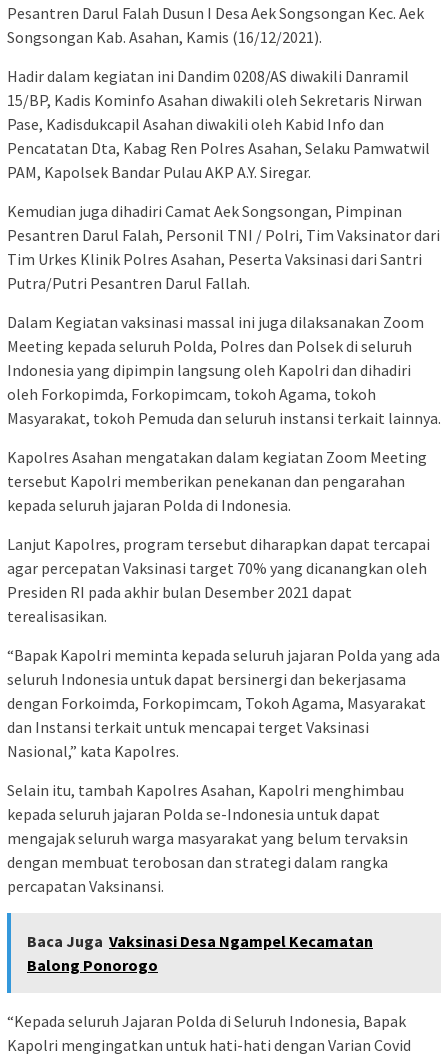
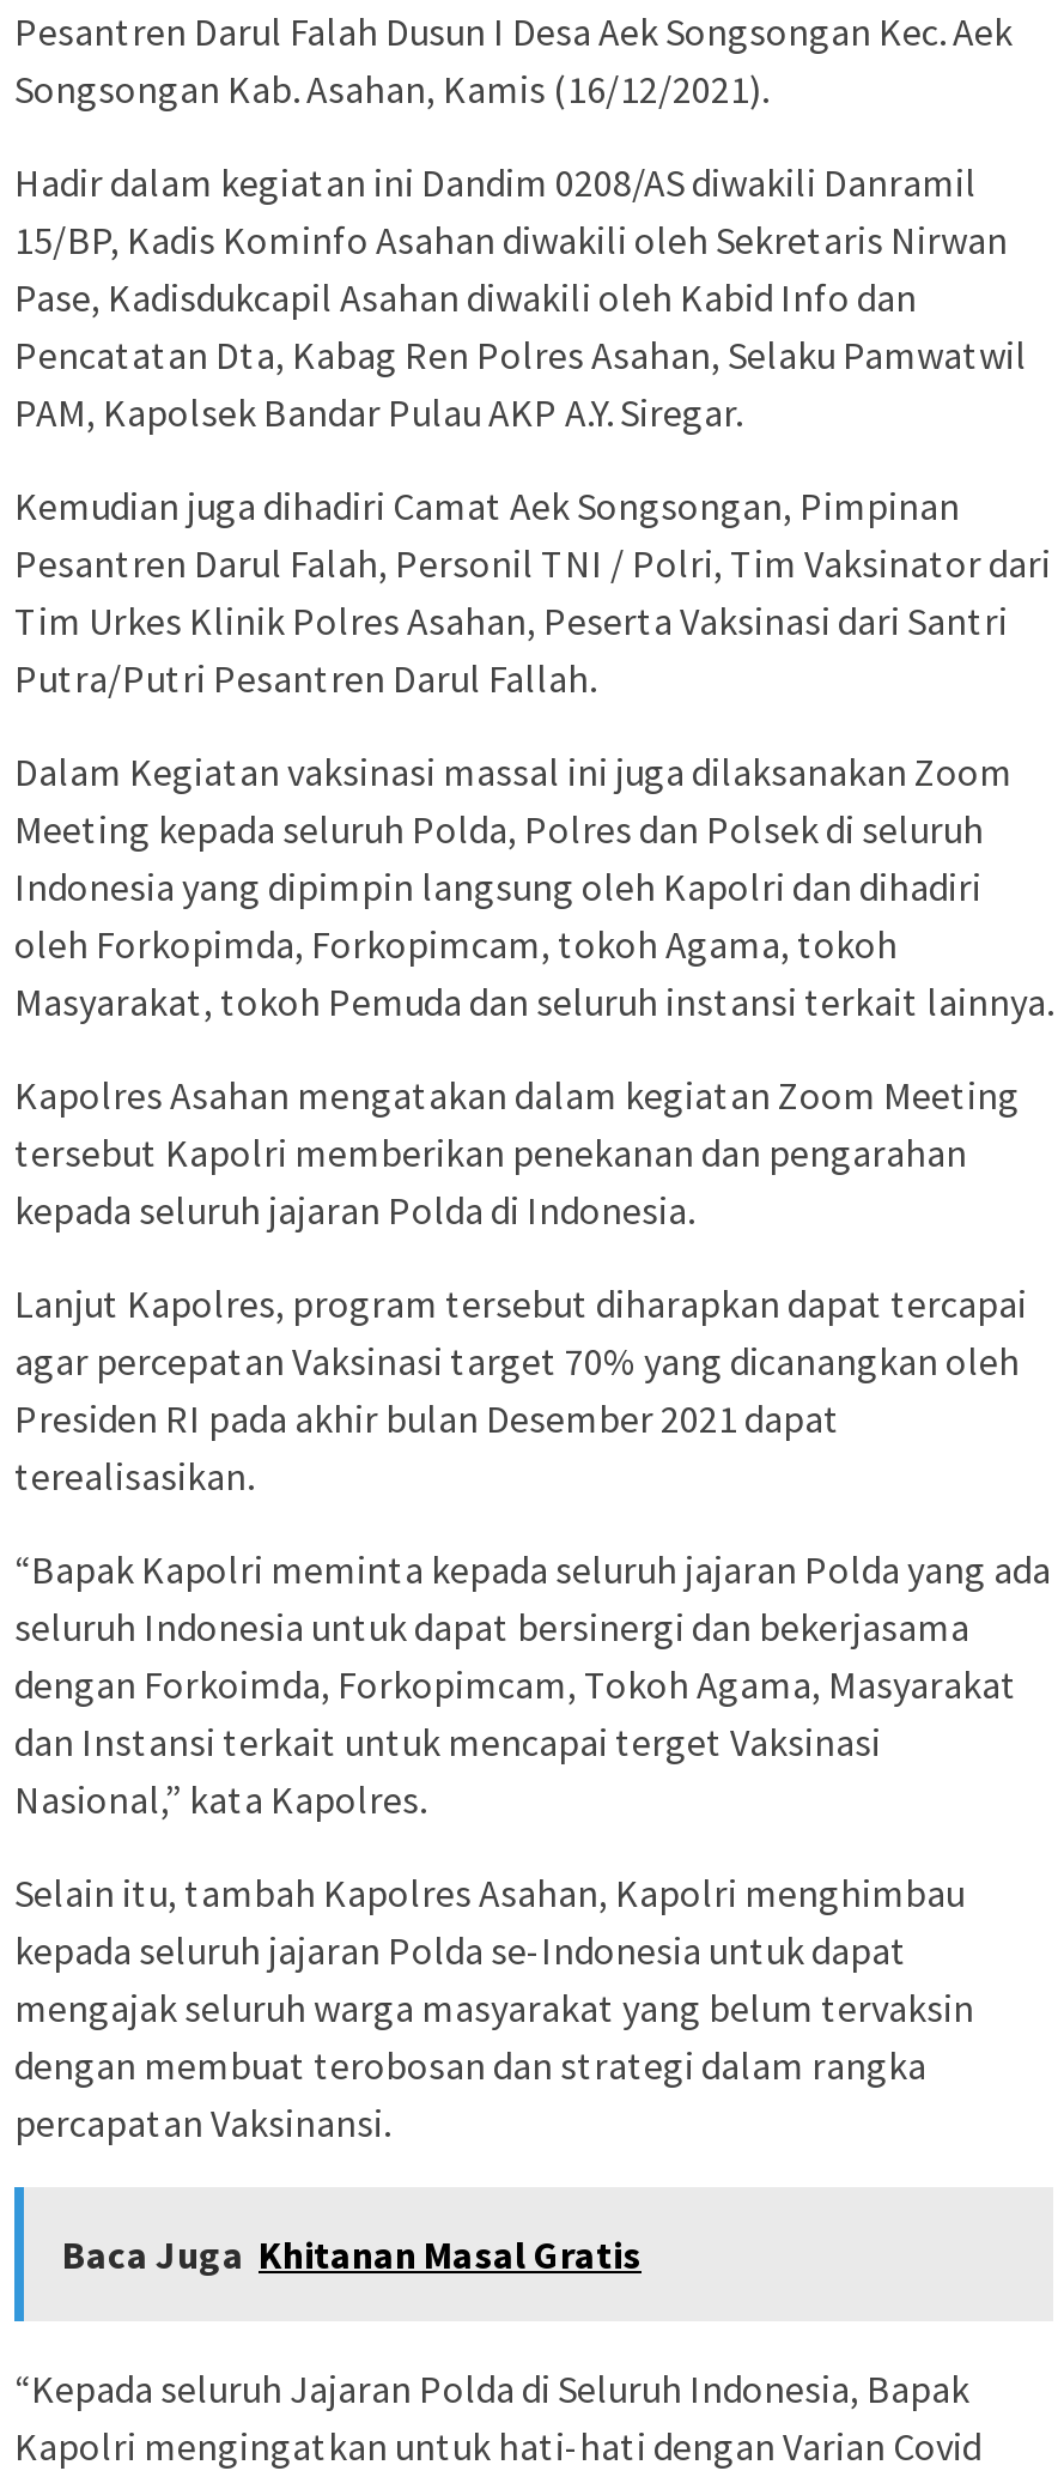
[27,931,373,975] Baca Juga Vaksinasi Desa Ngampel Kecamatan | Balong Ponorogo -> [62,2230,642,2278] Baca Juga Khitanan Masal Gratis

